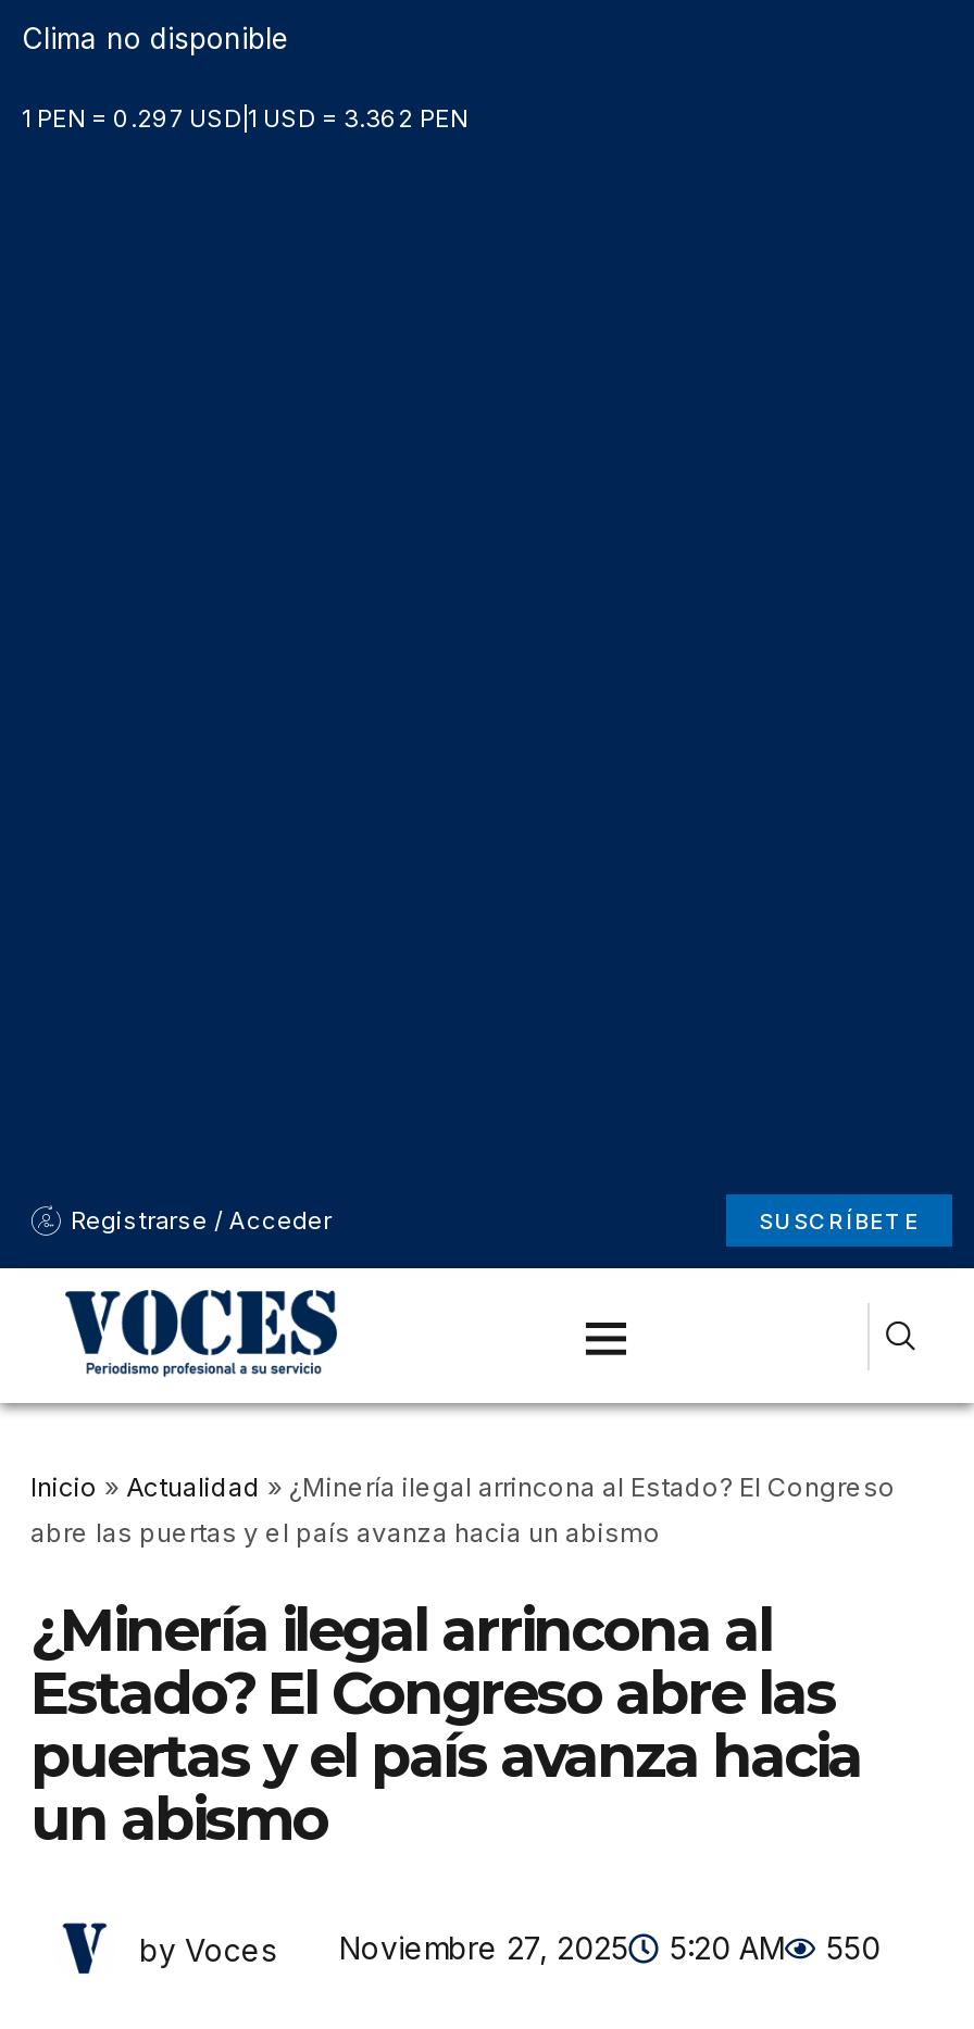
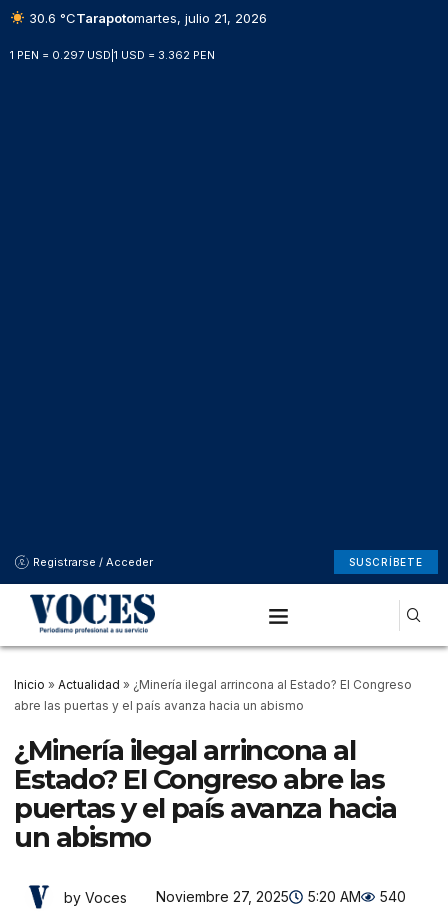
[22,21,289,55] Clima no disponible -> [25,10,267,26] 30.6 °CTarapotomartes, julio 21, 2026
[139,1929,881,1967] by Voces Noviembre 27, 2025 5:20 AM 550 -> [64,888,406,905] by Voces Noviembre 27, 2025 5:20 AM 540

